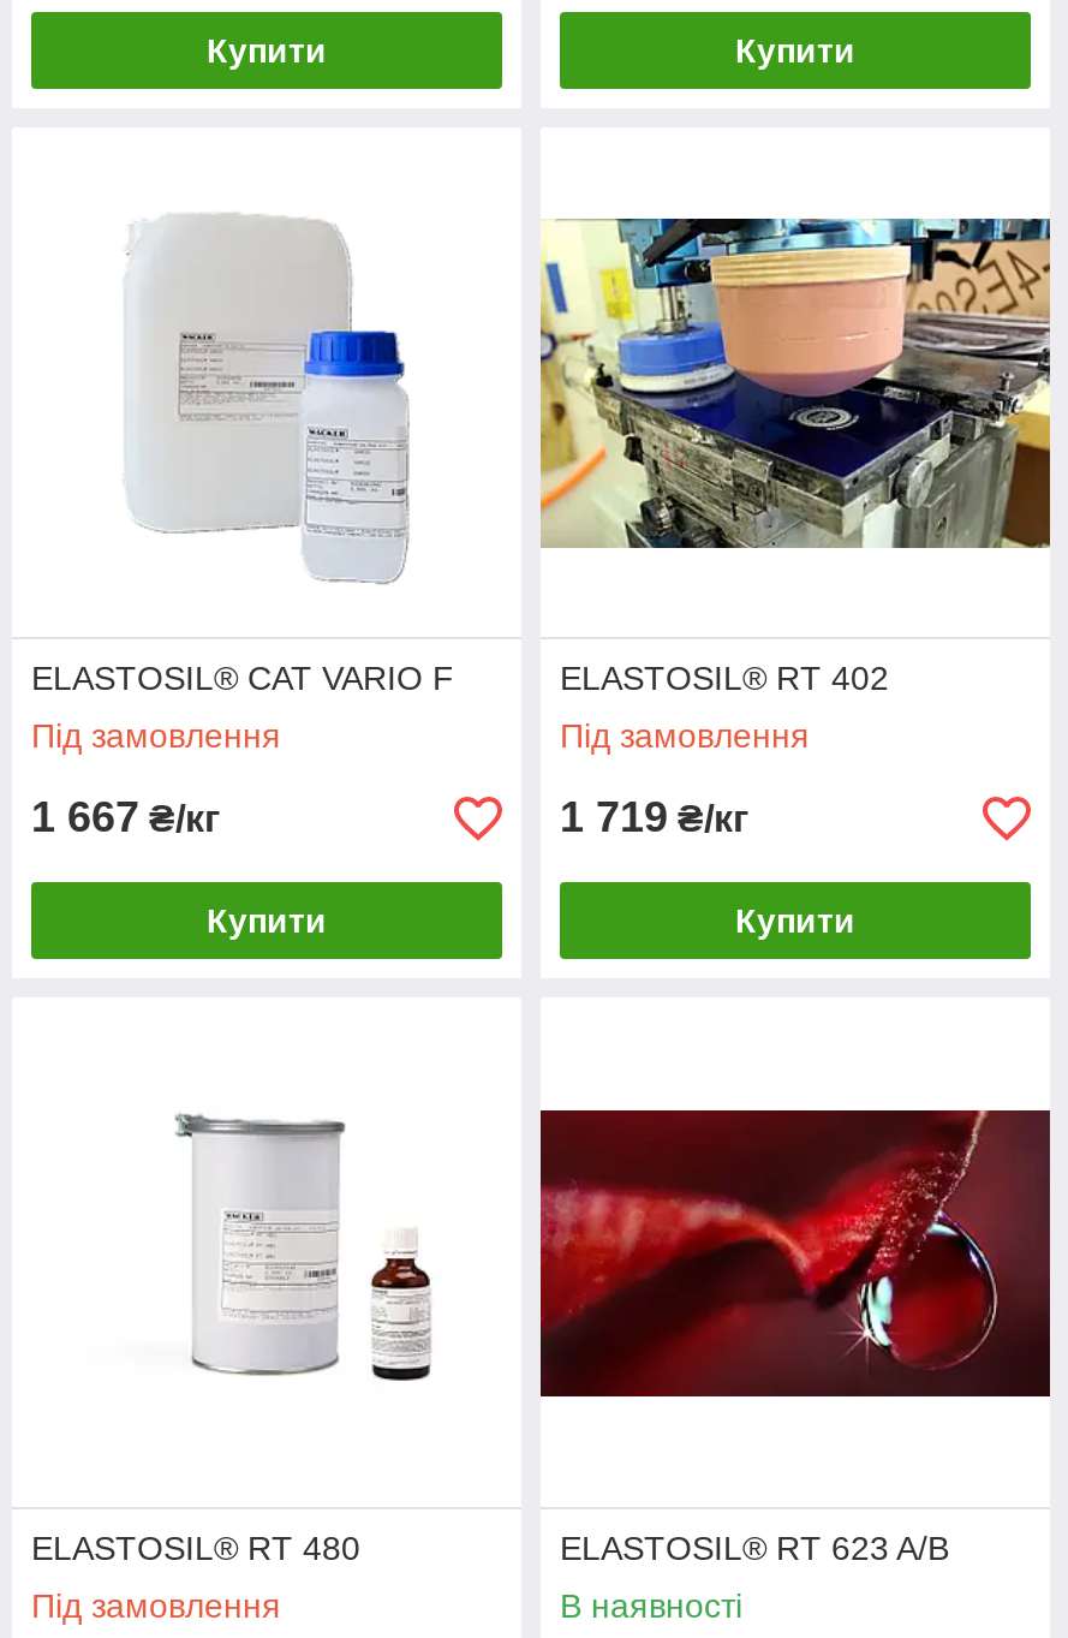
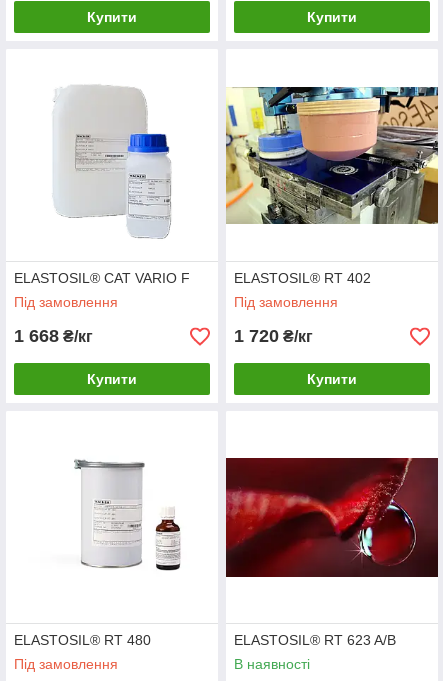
[31,794,221,842] 1 667 ₴/кг -> [14,326,93,346] 1 668 ₴/кг
[560,794,750,842] 1 719 ₴/кг -> [234,326,313,346] 1 720 ₴/кг

